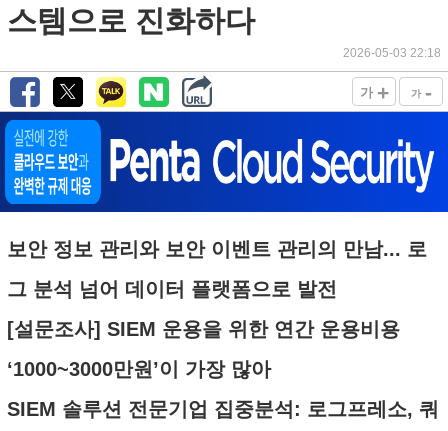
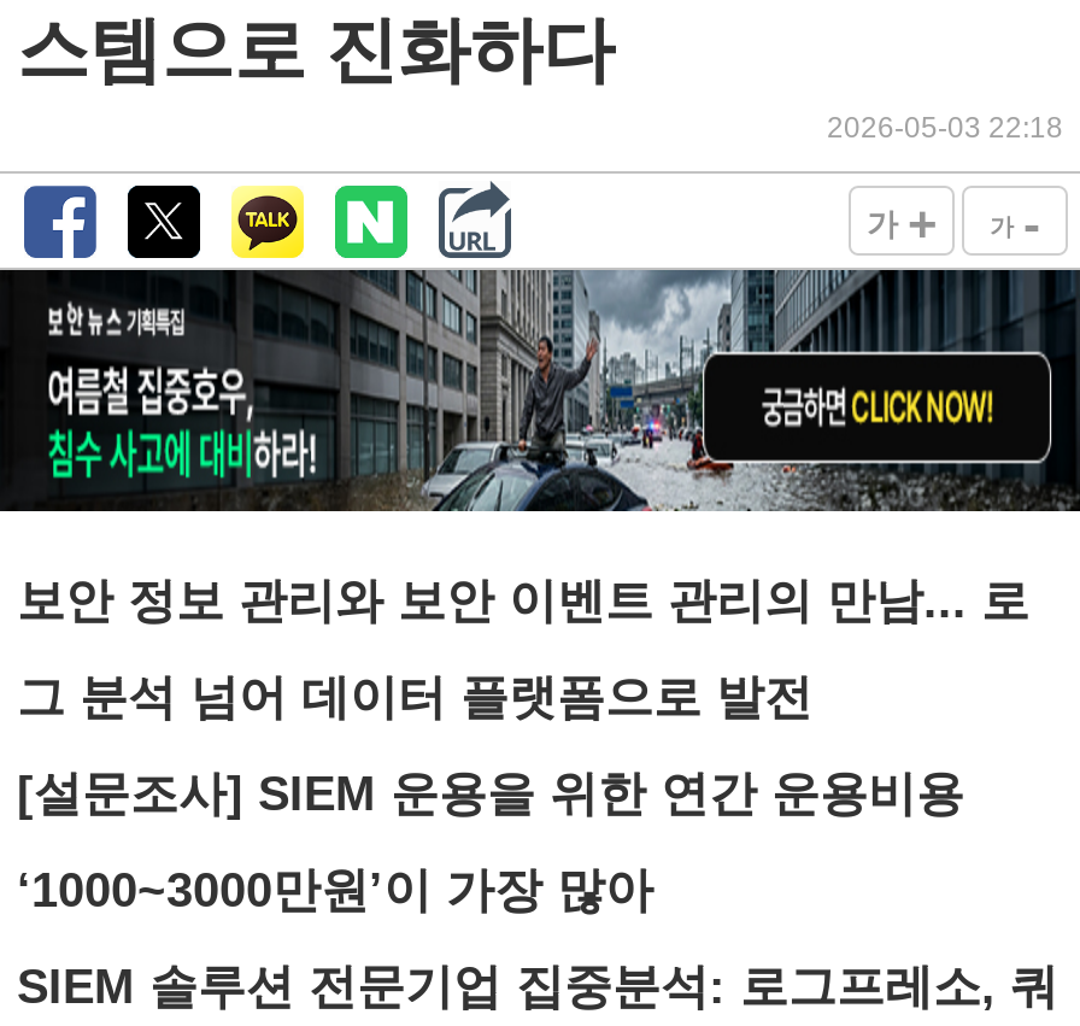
[3,111,445,213] [image] -> [7,268,1073,514] [image]

